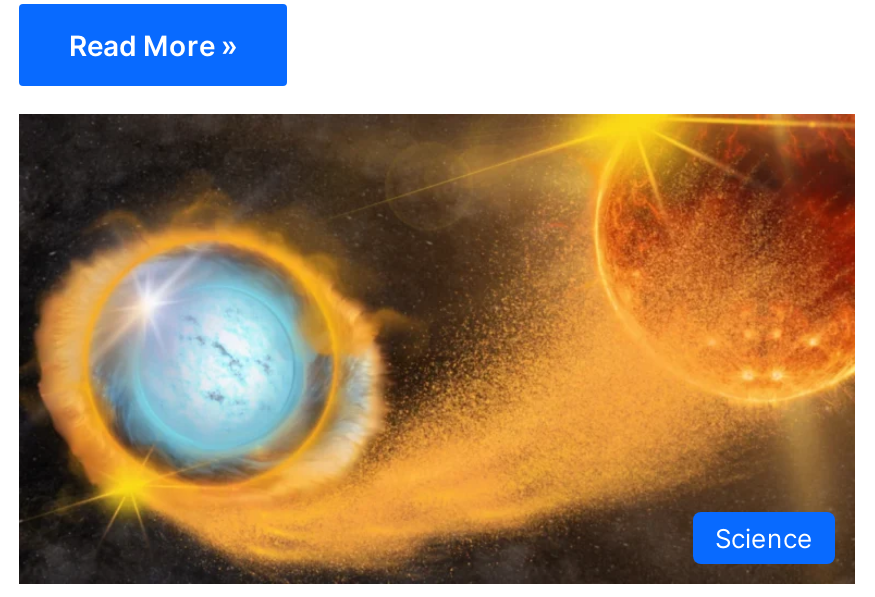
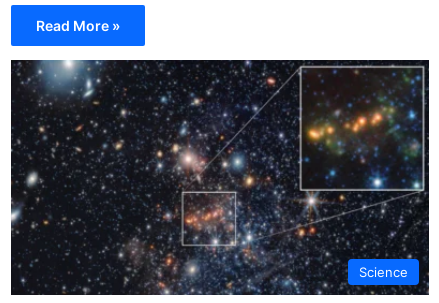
[19,112,857,586] [image] -> [10,59,430,296] [image]

